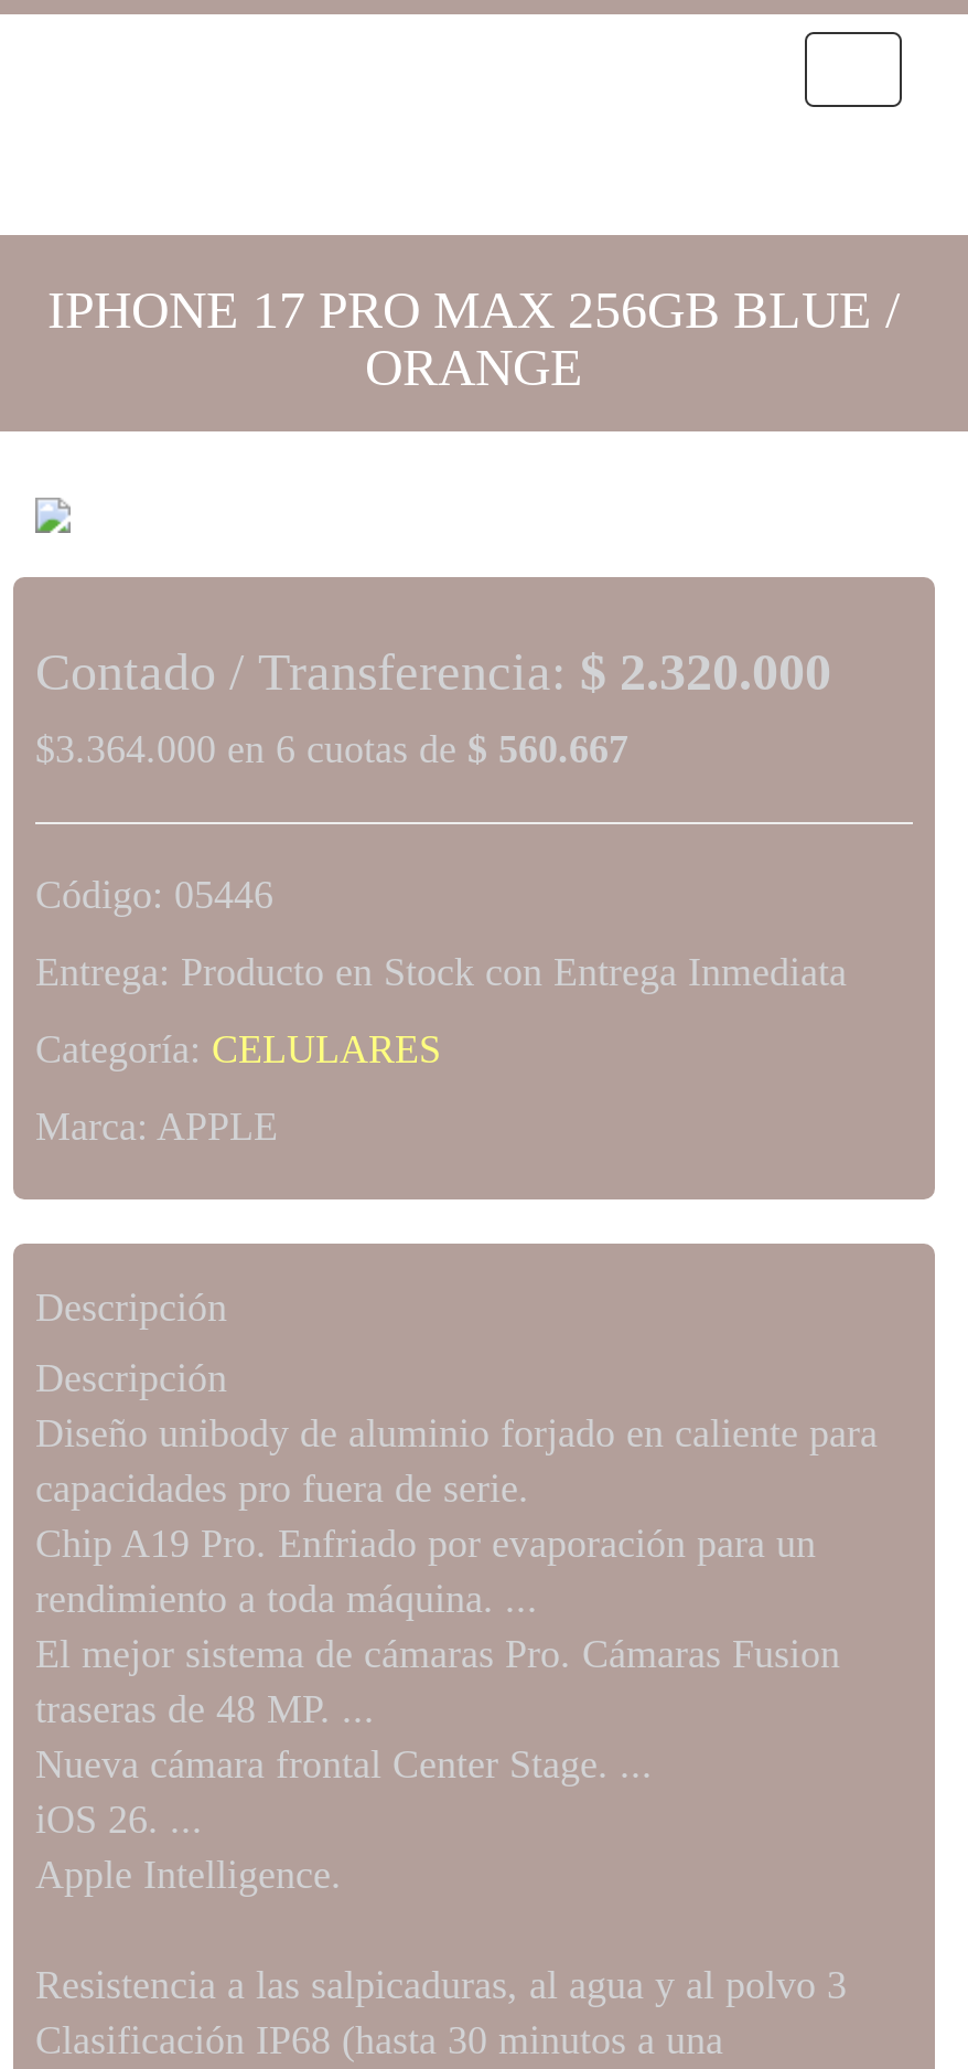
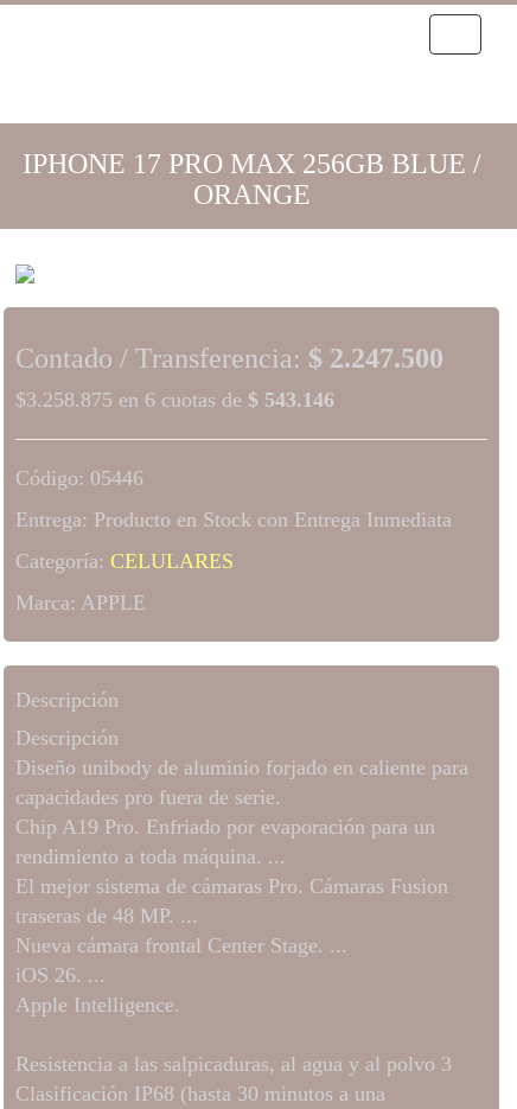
[35,643,831,701] Contado / Transferencia: $ 2.320.000 -> [15,343,443,374] Contado / Transferencia: $ 2.247.500
[35,727,628,771] $3.364.000 en 6 cuotas de $ 560.667 -> [15,388,334,412] $3.258.875 en 6 cuotas de $ 543.146

